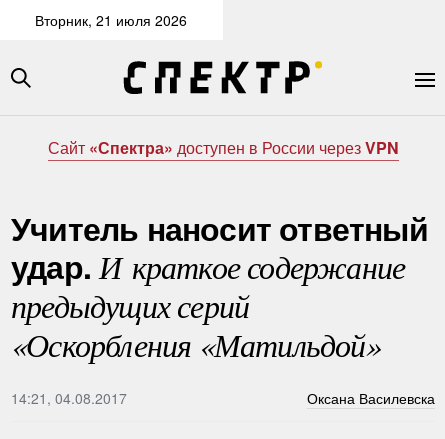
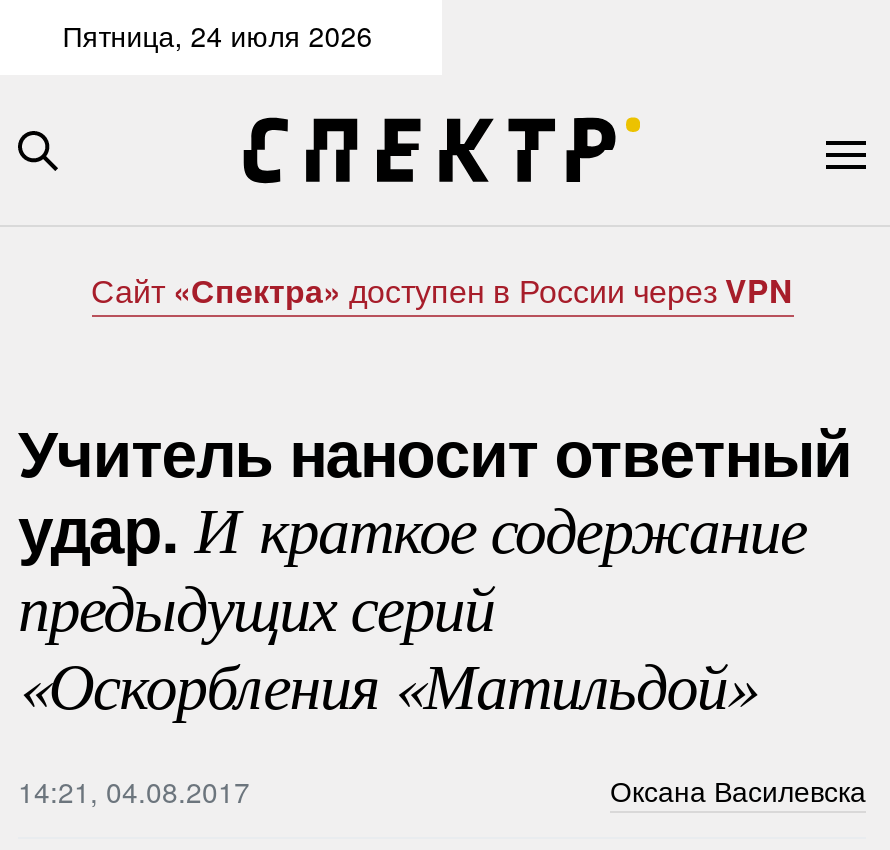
[35,10,187,30] Вторник, 21 июля 2026 -> [62,15,372,55] Пятница, 24 июля 2026

